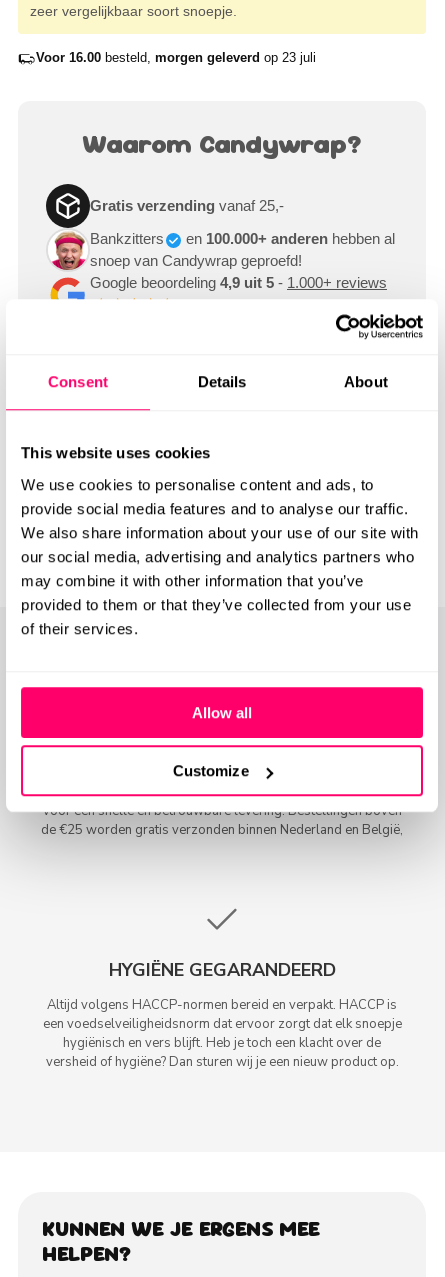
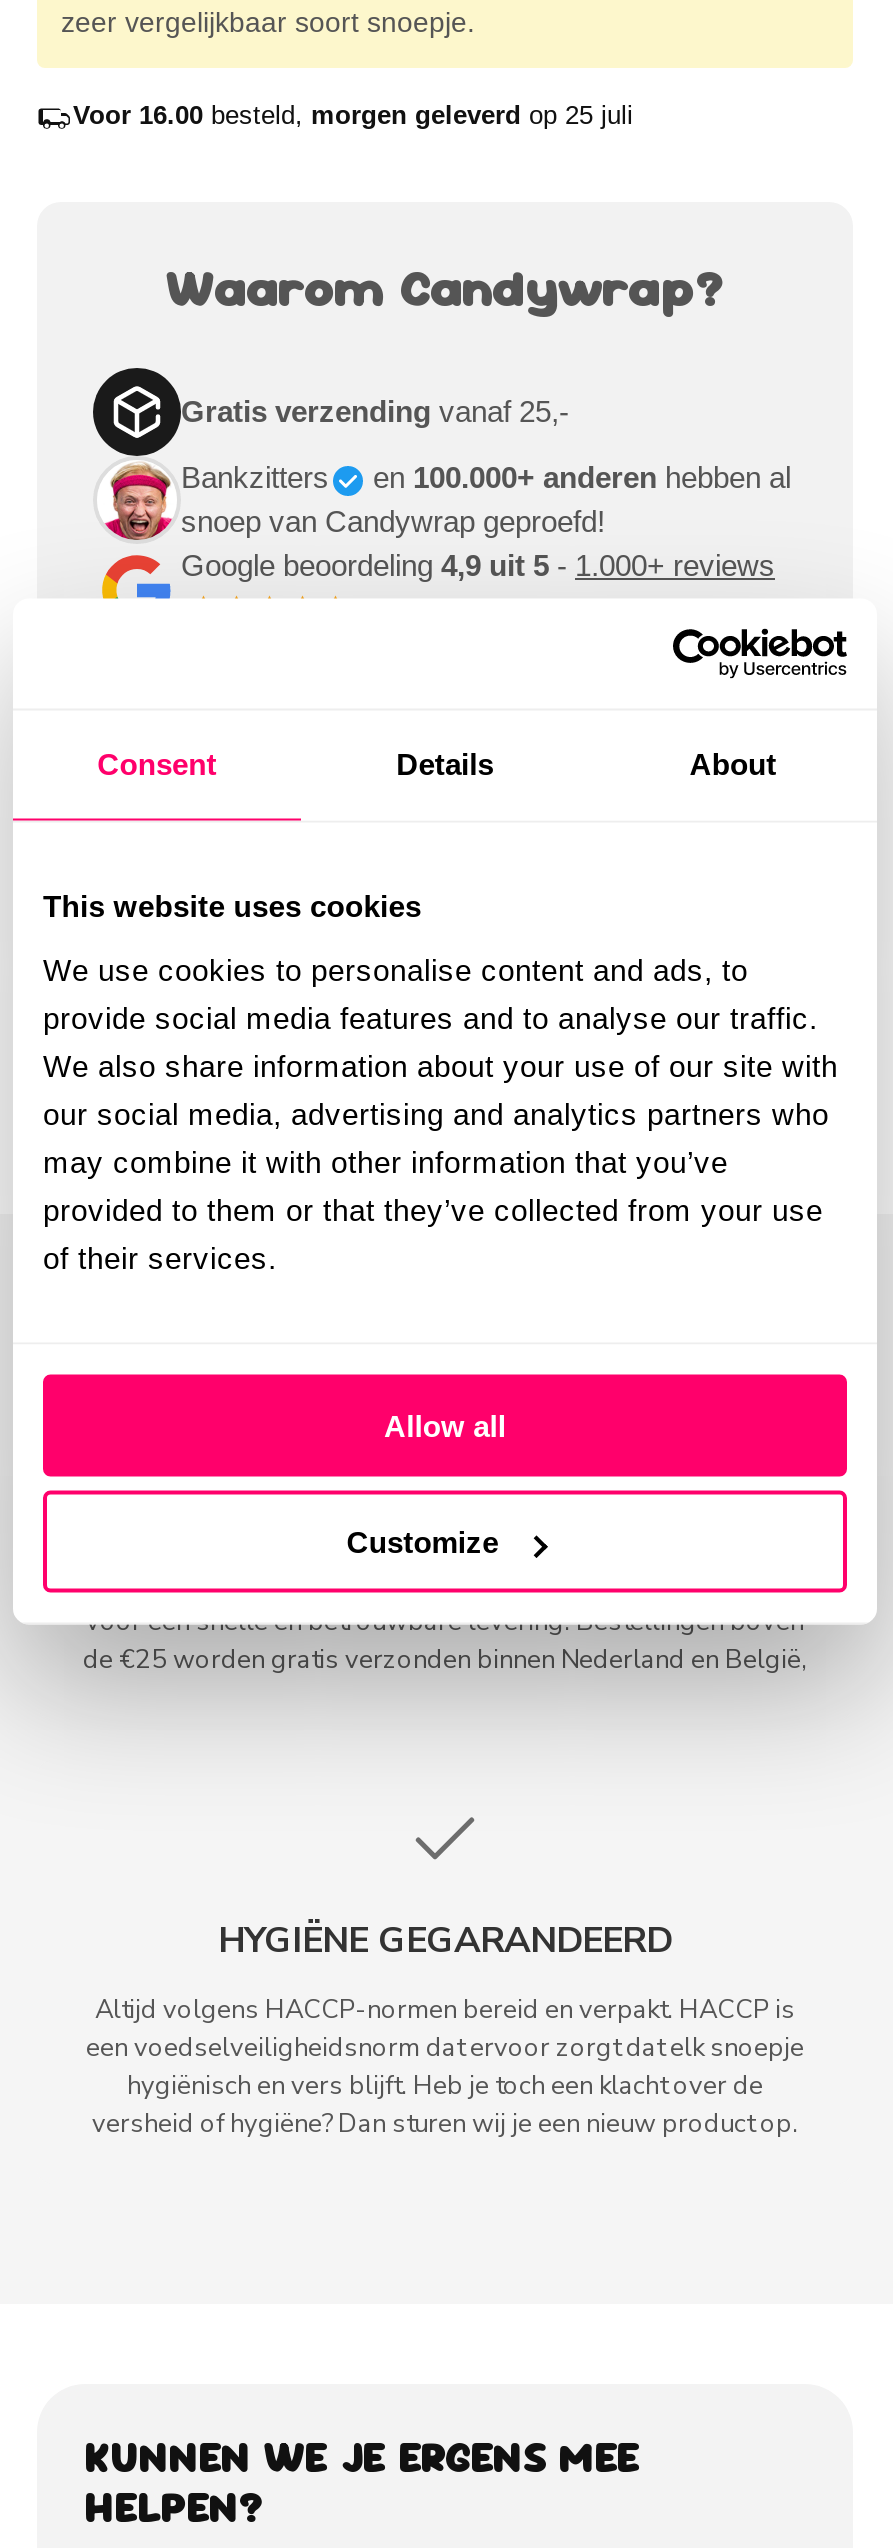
[36,50,316,65] Voor 16.00 besteld, morgen geleverd op 23 juli -> [73,100,633,130] Voor 16.00 besteld, morgen geleverd op 25 juli

